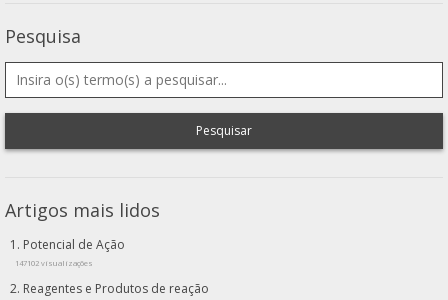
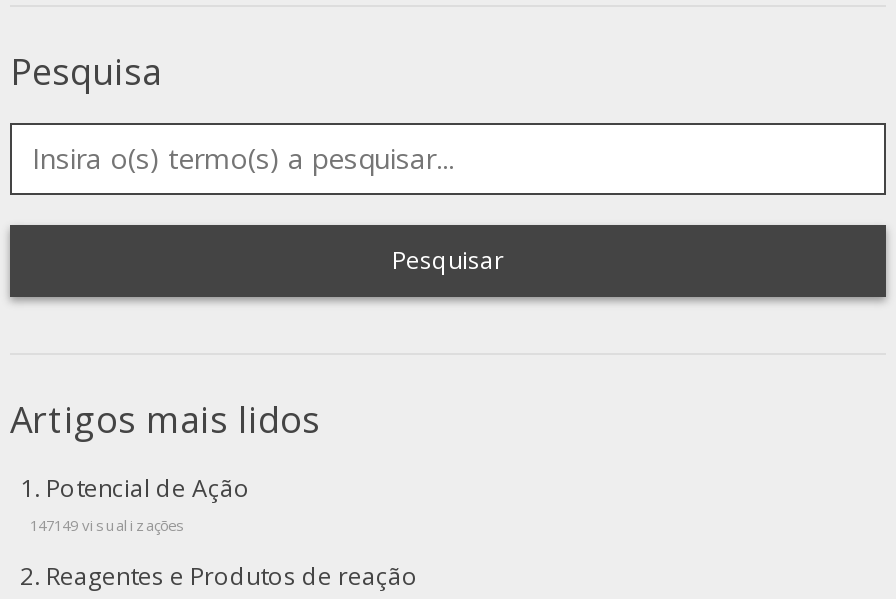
[15,258,93,268] 147102 visualizações -> [30,514,186,534] 147149 visualizações

